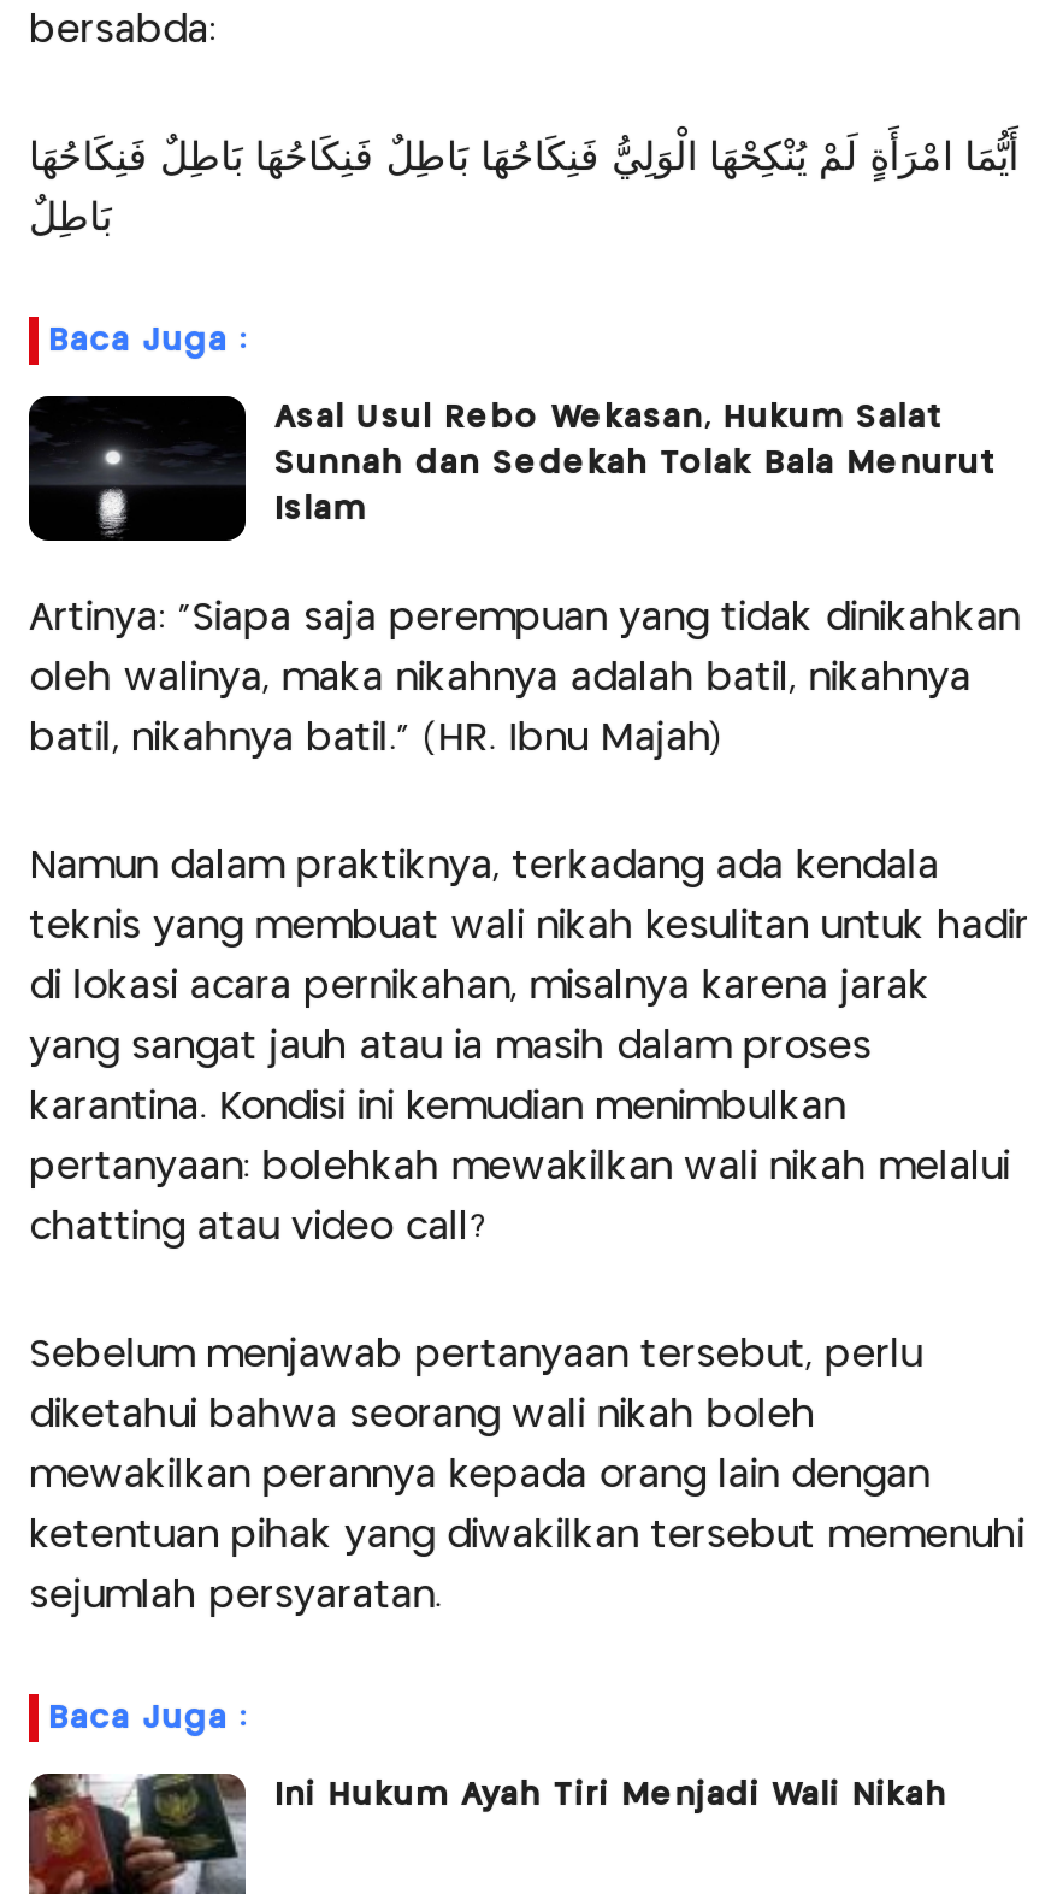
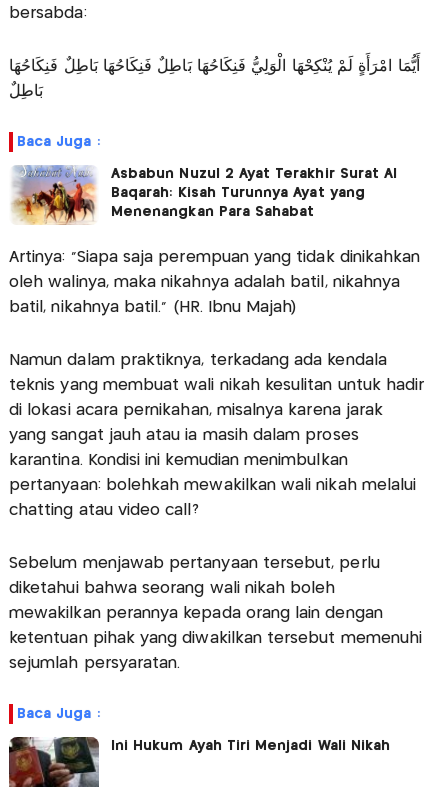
[26,394,997,543] [image] | Asal Usul Rebo Wekasan, Hukum Salat | Sunnah dan Sedekah Tolak Bala Menurut | Islam -> [9,165,397,225] [image] | Asbabun Nuzul 2 Ayat Terakhir Surat Al | Baqarah: Kisah Turunnya Ayat yang | Menenangkan Para Sahabat

